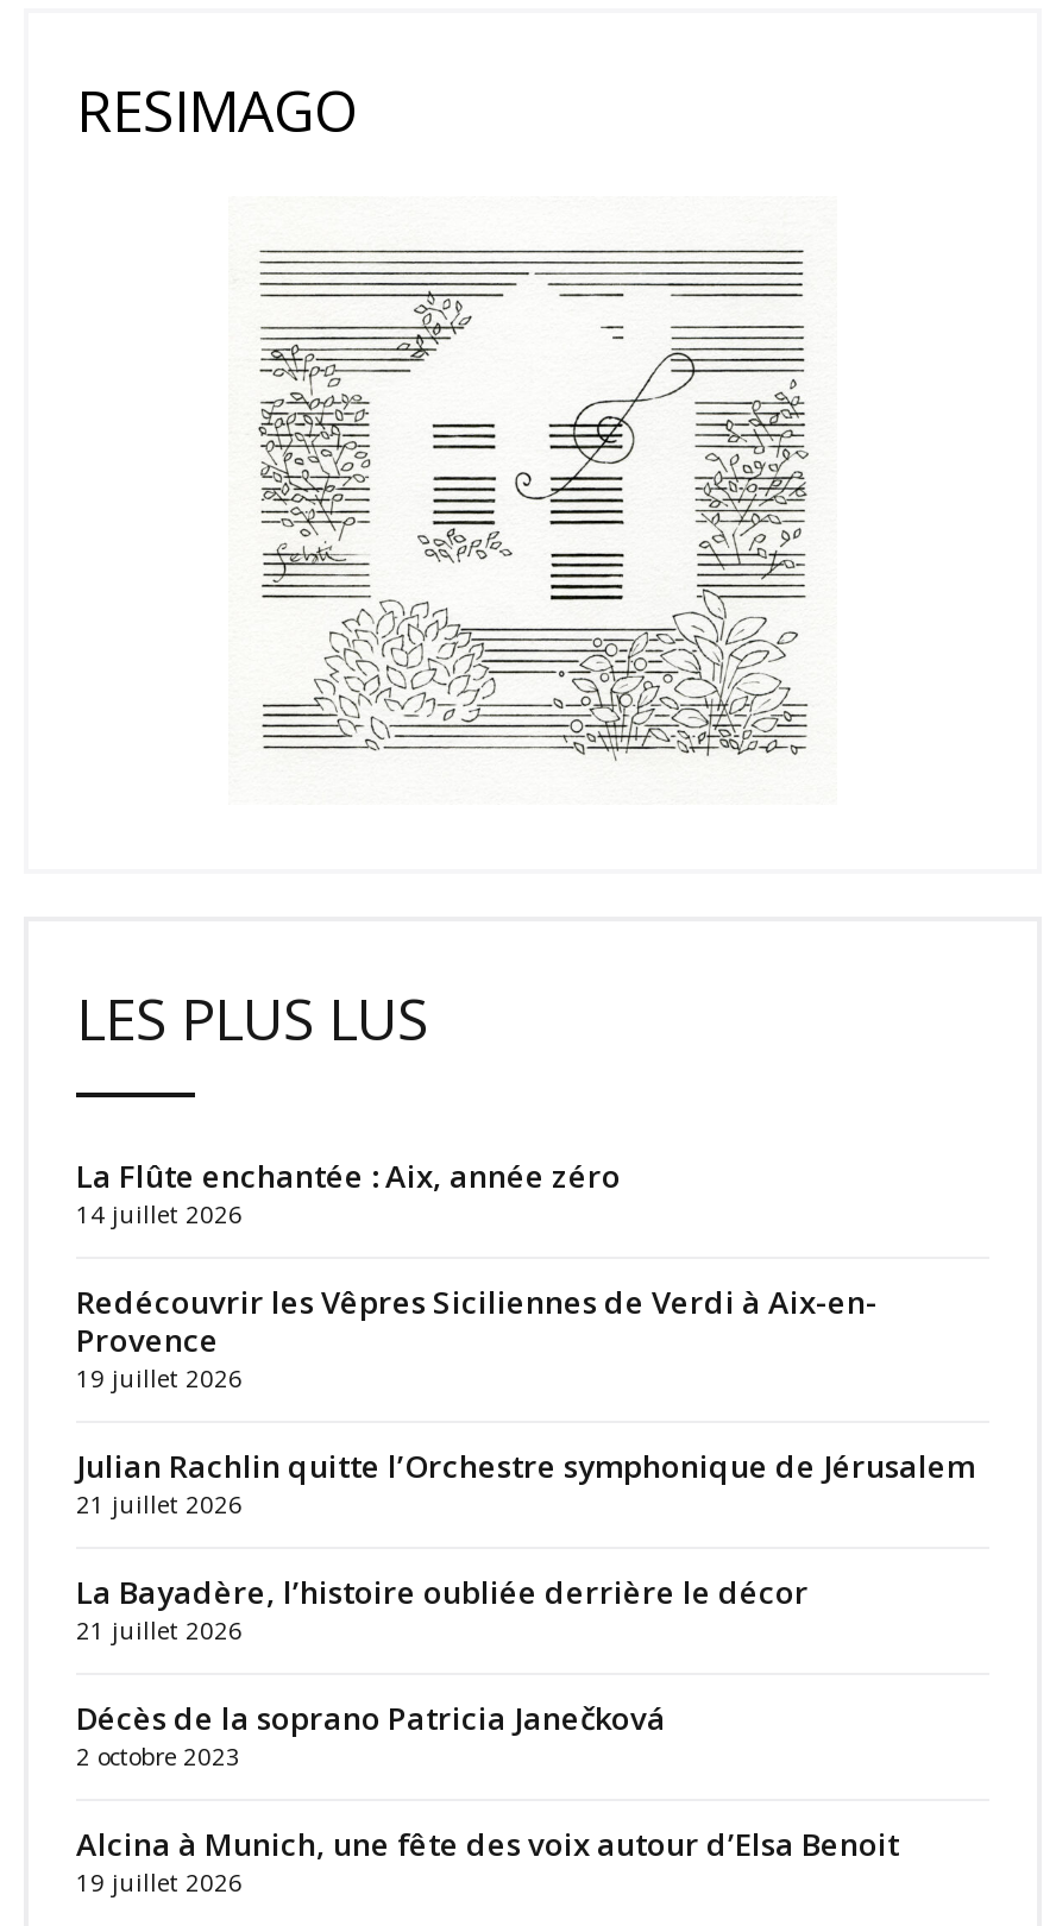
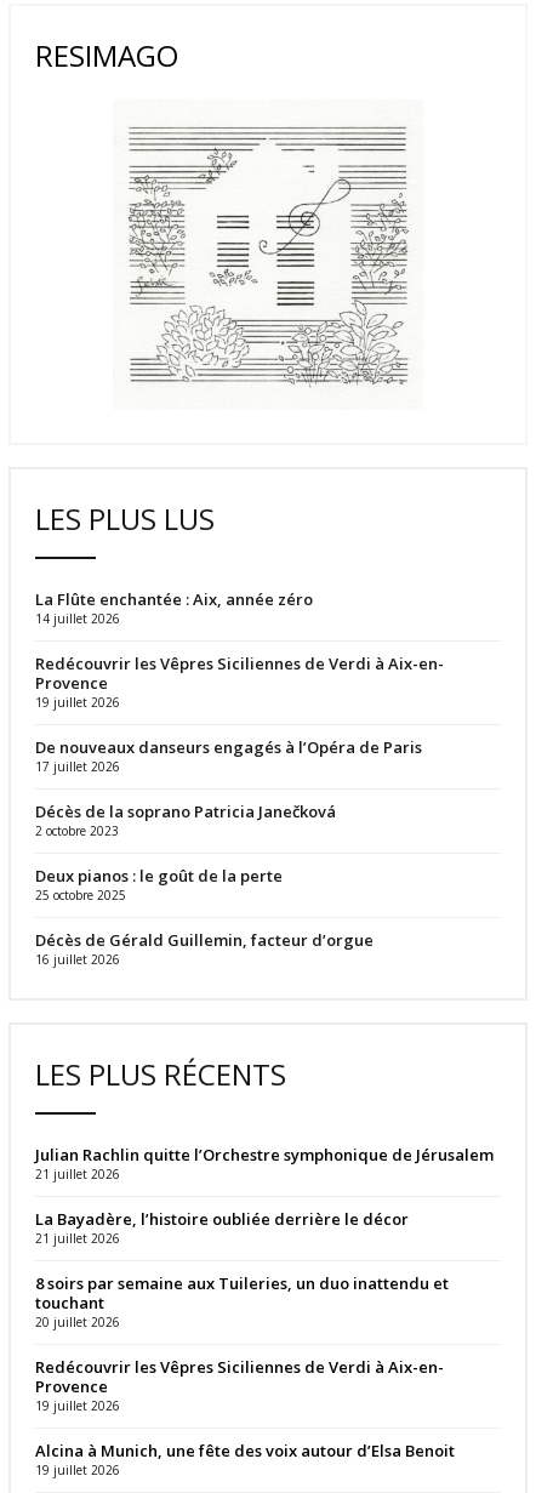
none -> [35,736,422,1094] De nouveaux danseurs engagés à l’Opéra de Paris | 17 juillet 2026 | Deux pianos : le goût de la perte | 25 octobre 2025 | Décès de Gérald Guillemin, facteur d’orgue | 16 juillet 2026 | LES PLUS RÉCENTS
none -> [35,1272,449,1414] 8 soirs par semaine aux Tuileries, un duo inattendu et | touchant | 20 juillet 2026 | Redécouvrir les Vêpres Siciliennes de Verdi à Aix-en- | Provence | 19 juillet 2026
moved [76,1697,666,1773] -> [35,800,336,839]: Décès de la soprano Patricia Janečková | 2 octobre 2023

